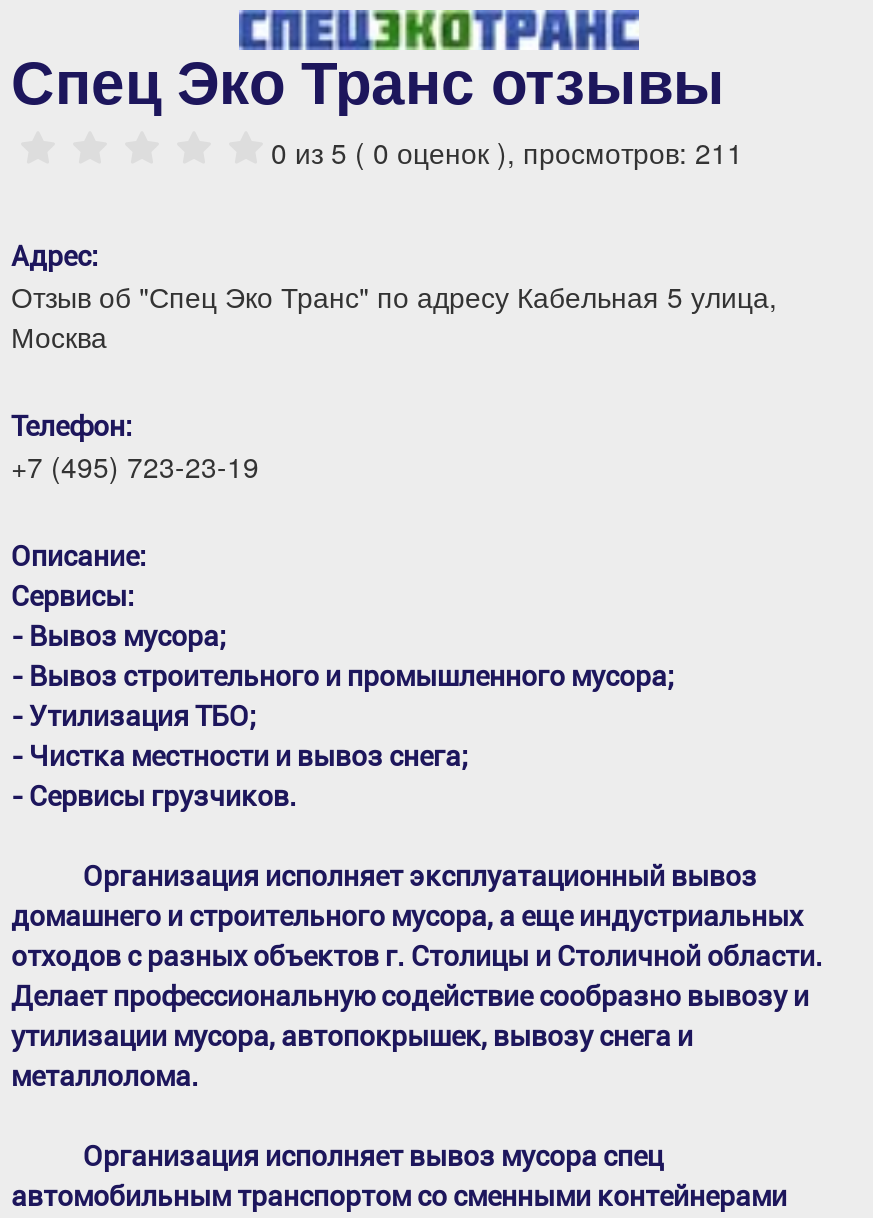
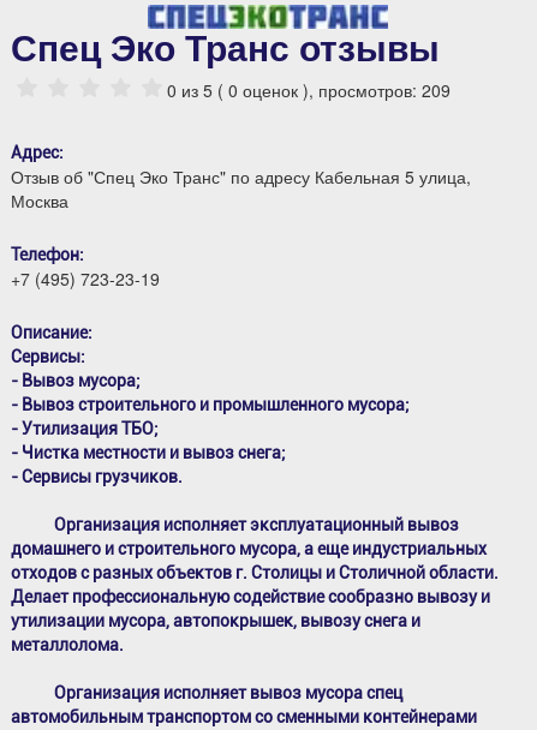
[271,132,743,172] 0 из 5 (0 оценок ), просмотров: 211 -> [167,78,451,102] 0 из 5 (0 оценок ), просмотров: 209

